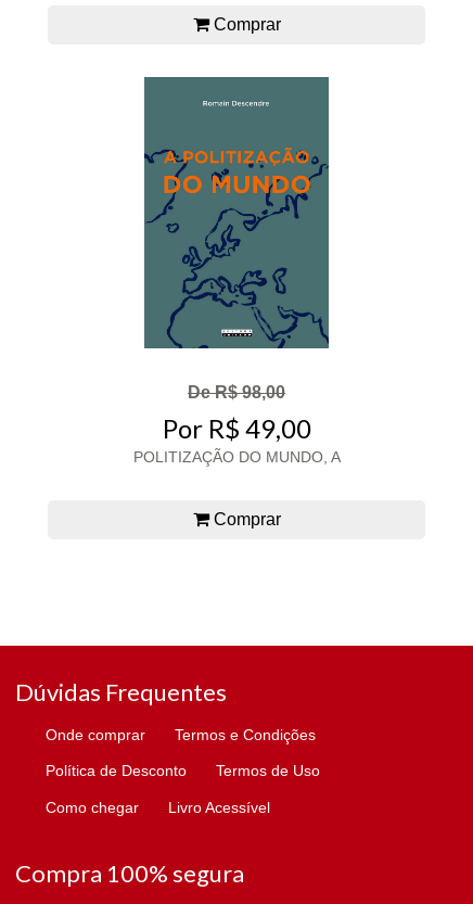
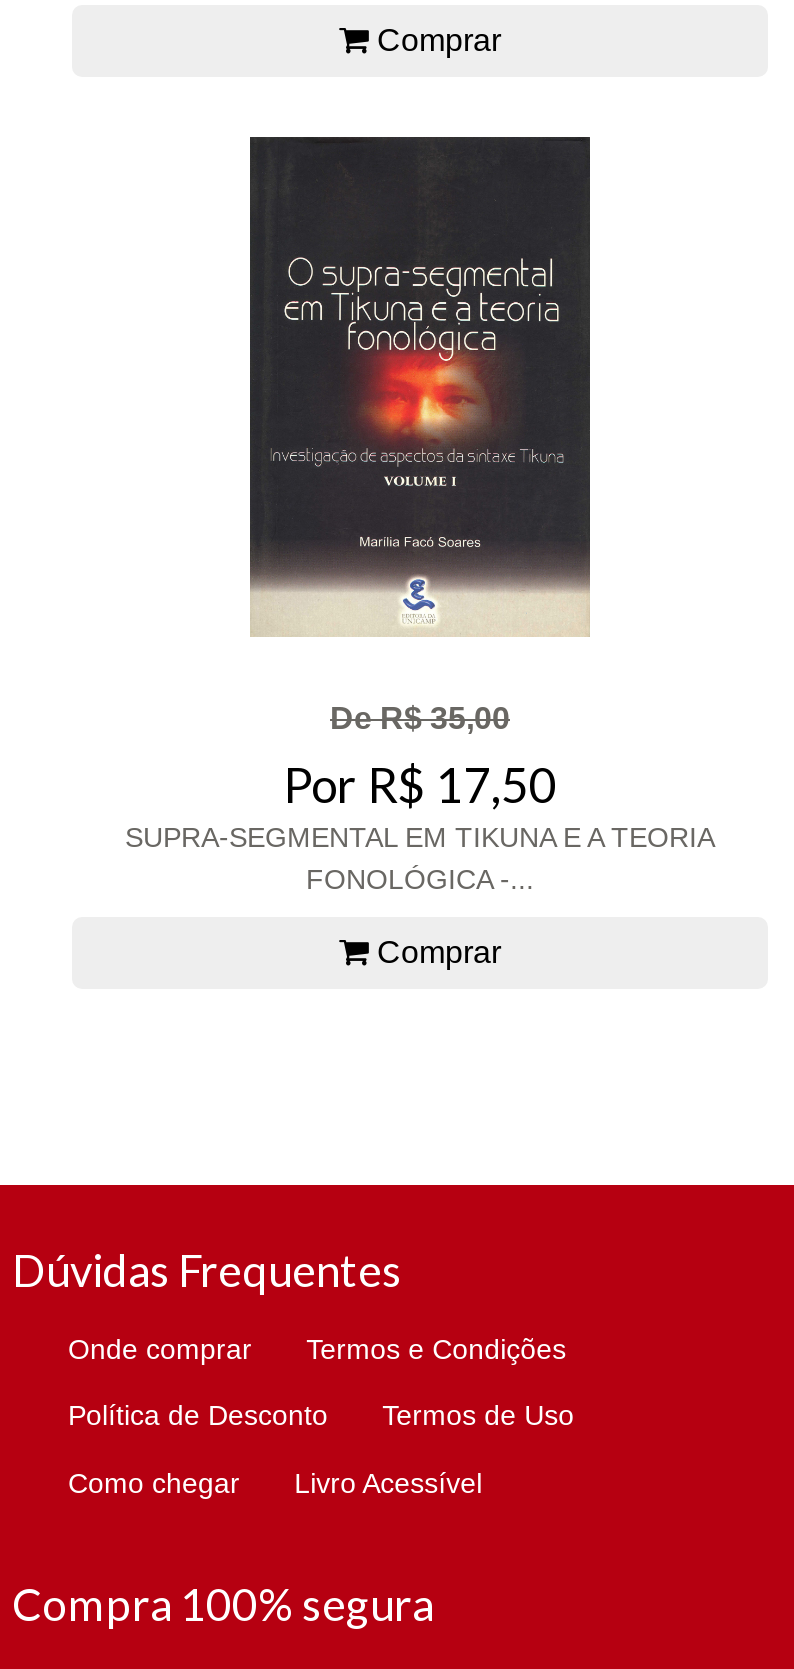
[133,77,340,466] [image] | De R$ 98,00 | Por R$ 49,00 | POLITIZAÇÃO DO MUNDO, A -> [125,137,715,895] [image] | De R$ 35,00 | Por R$ 17,50 | SUPRA-SEGMENTAL EM TIKUNA E A TEORIA | FONOLÓGICA -...

